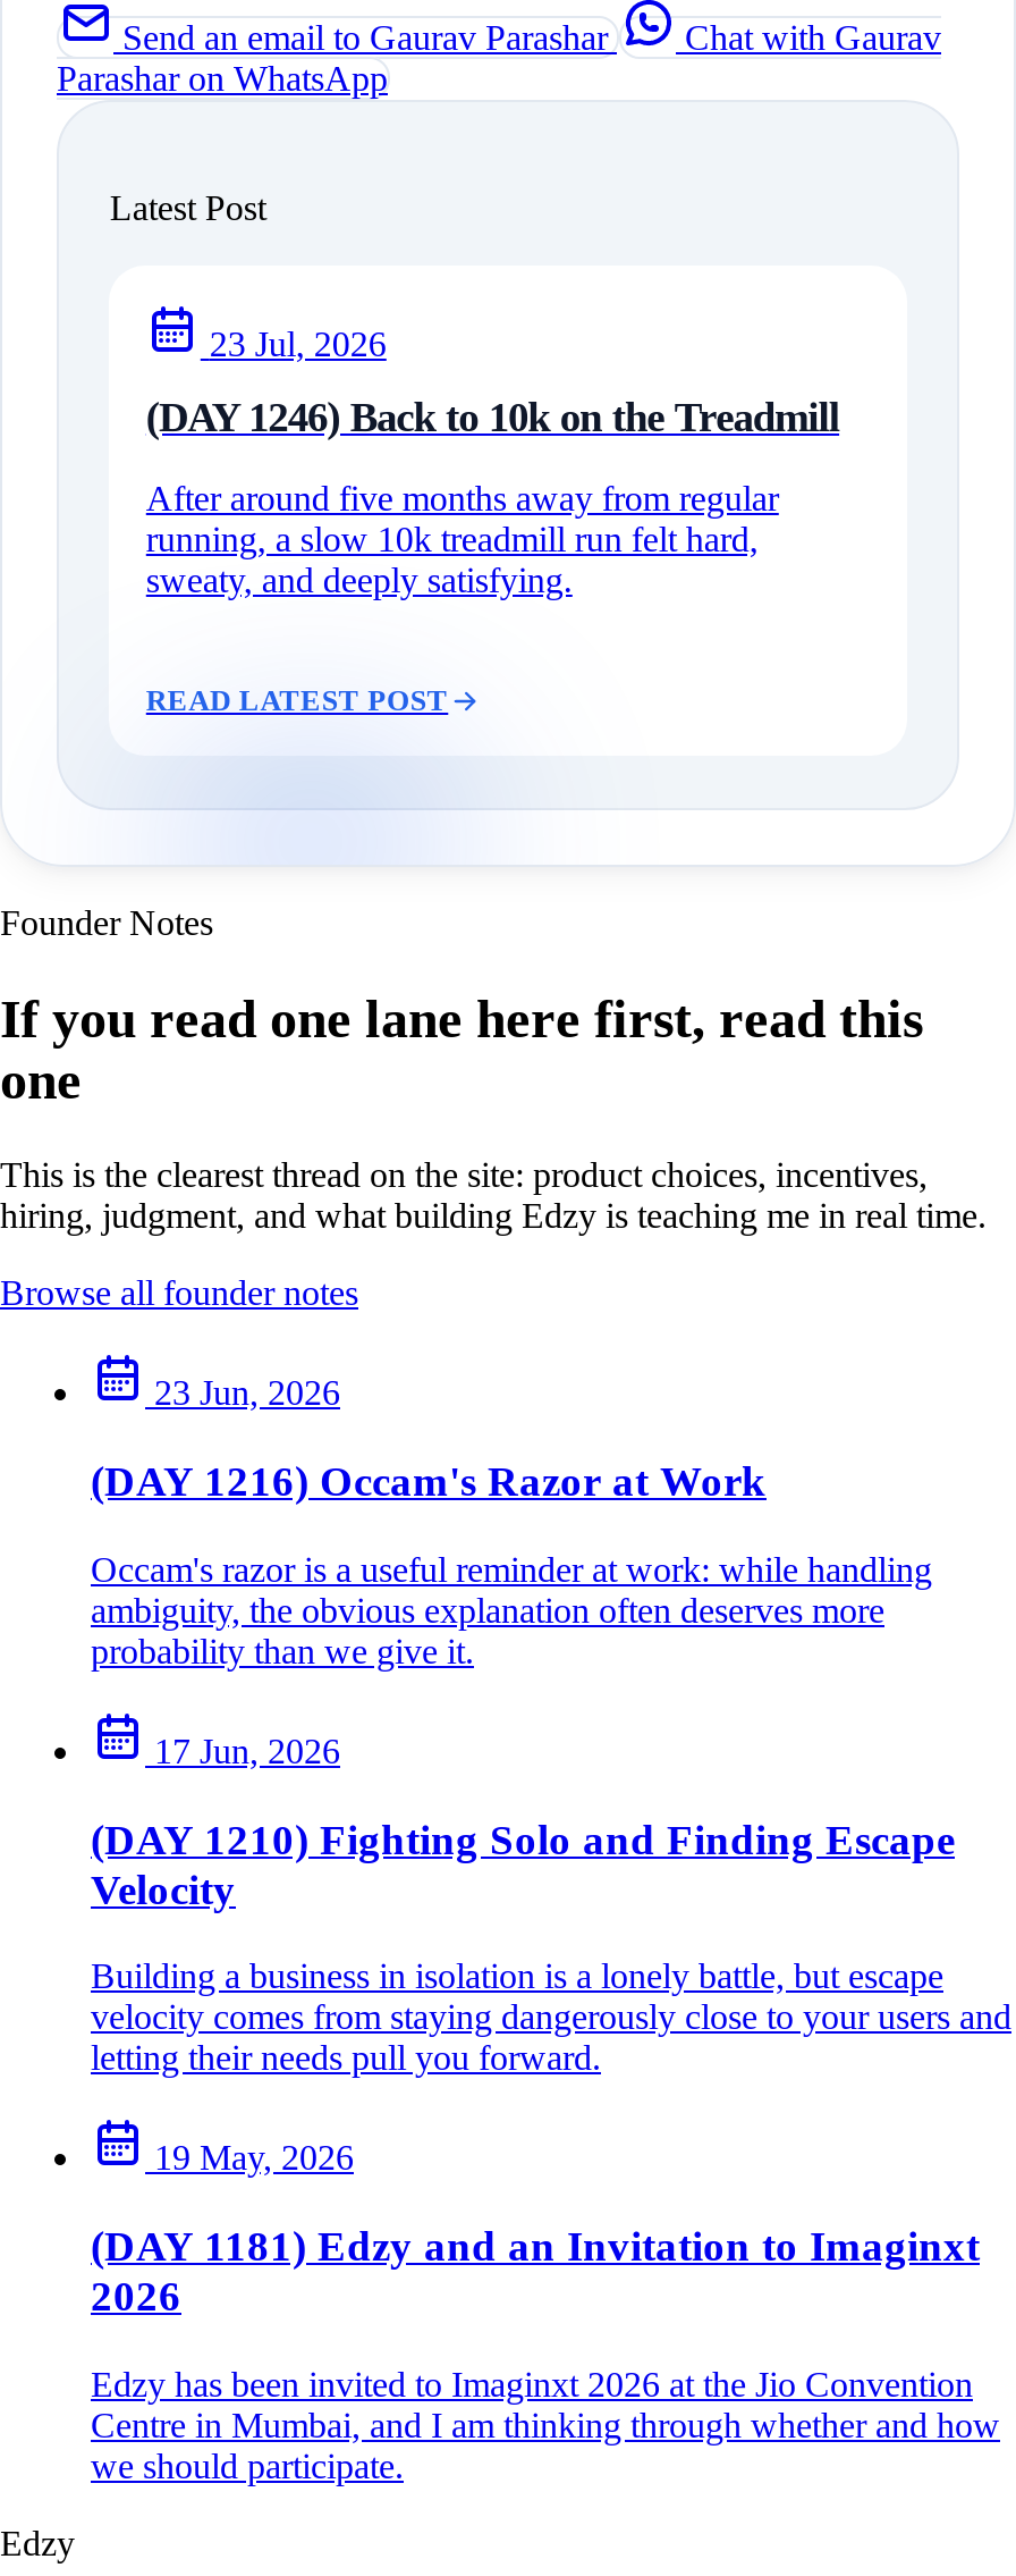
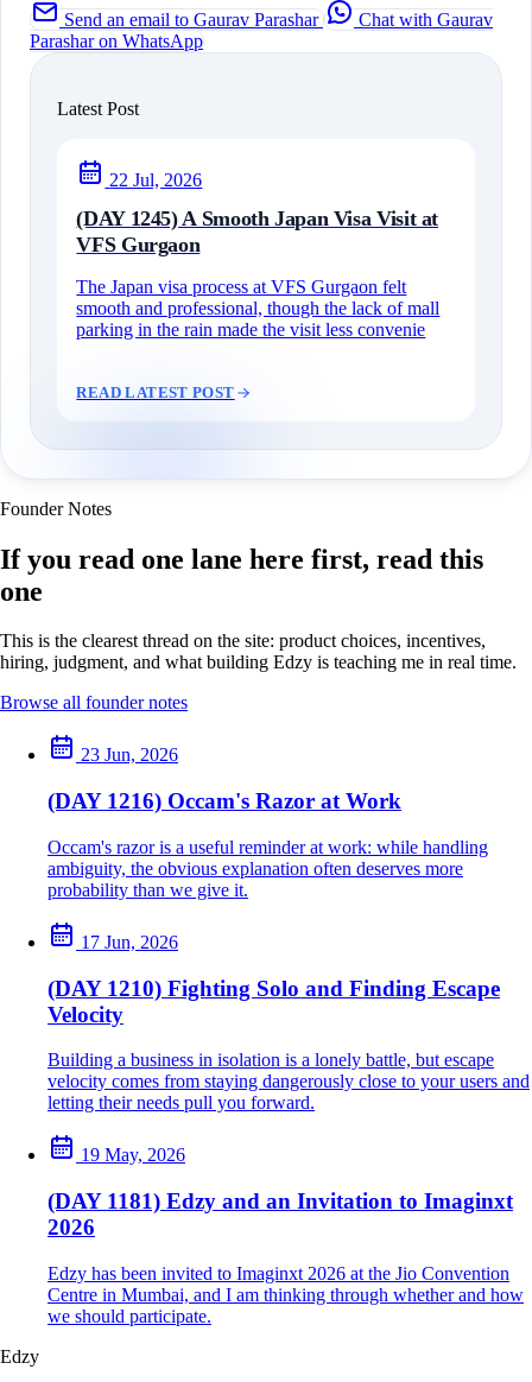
[210,325,386,364] 23 Jul, 2026 -> [110,170,202,190] 22 Jul, 2026
[146,395,839,441] (DAY 1246) Back to 10k on the Treadmill -> [76,207,438,257] (DAY 1245) A Smooth Japan Visa Visit at | VFS Gurgaon
[146,479,779,600] After around five months away from regular | running, a slow 10k treadmill run felt hard, | sweaty, and deeply satisfying. -> [76,277,440,340] The Japan visa process at VFS Gurgaon felt | smooth and professional, though the lack of mall | parking in the rain made the visit less convenie

